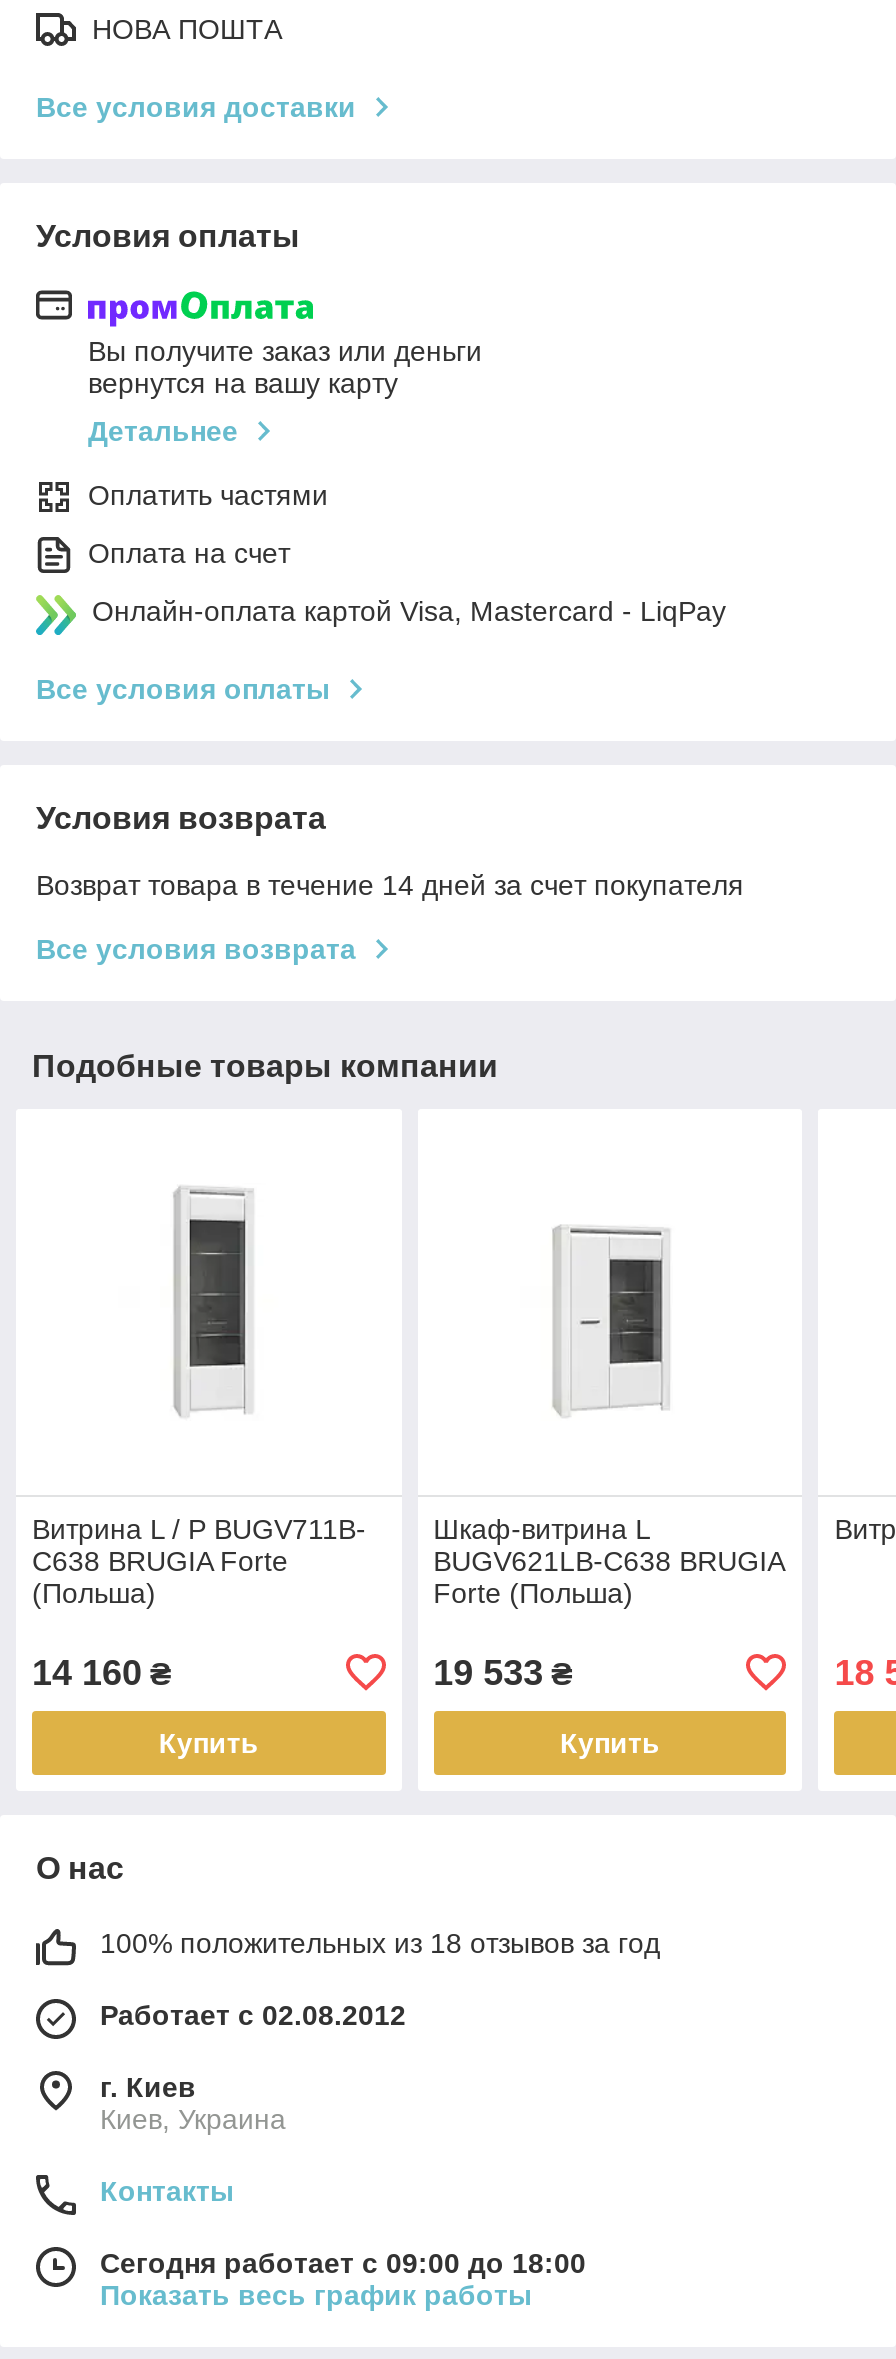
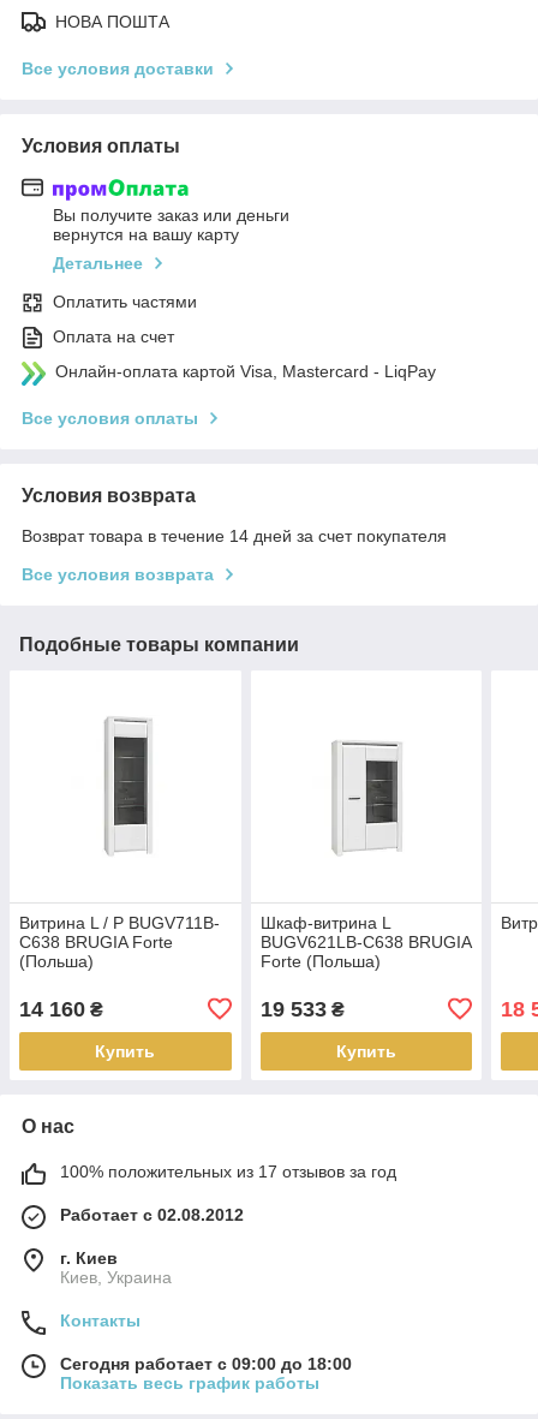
[100,1927,660,1959] 100% положительных из 18 отзывов за год -> [60,1162,396,1181] 100% положительных из 17 отзывов за год

